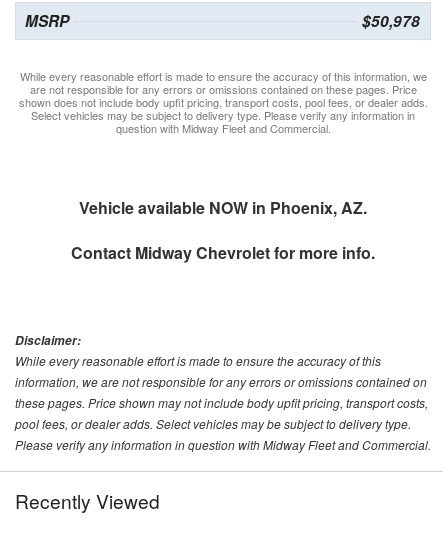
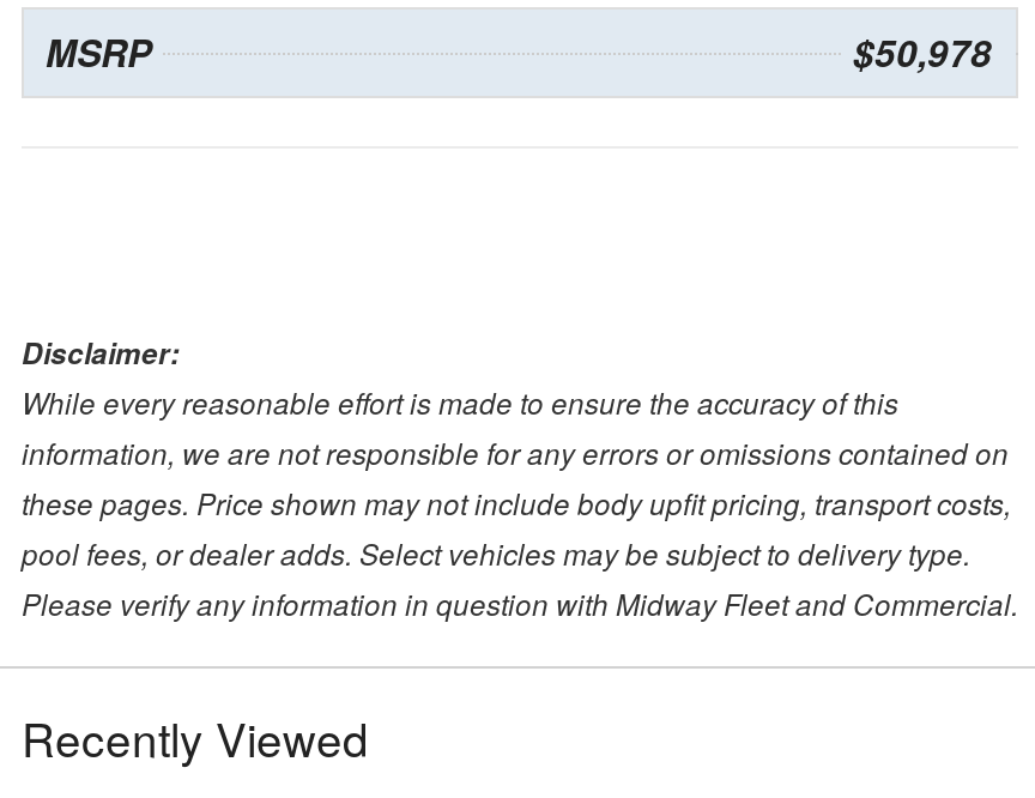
[18,68,427,136] While every reasonable effort is made to ensure the accuracy of this information, we | are not responsible for any errors or omissions contained on these pages. Price | shown does not include body upfit pricing, transport costs, pool fees, or dealer adds. | Select vehicles may be subject to delivery type. Please verify any information in | question with Midway Fleet and Commercial. -> none
[71,196,375,264] Vehicle available NOW in Phoenix, AZ. | Contact Midway Chevrolet for more info. -> none

